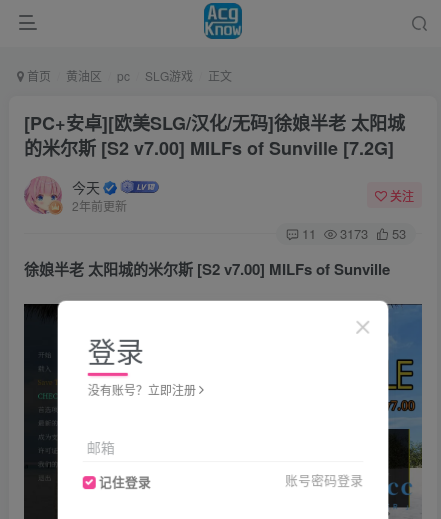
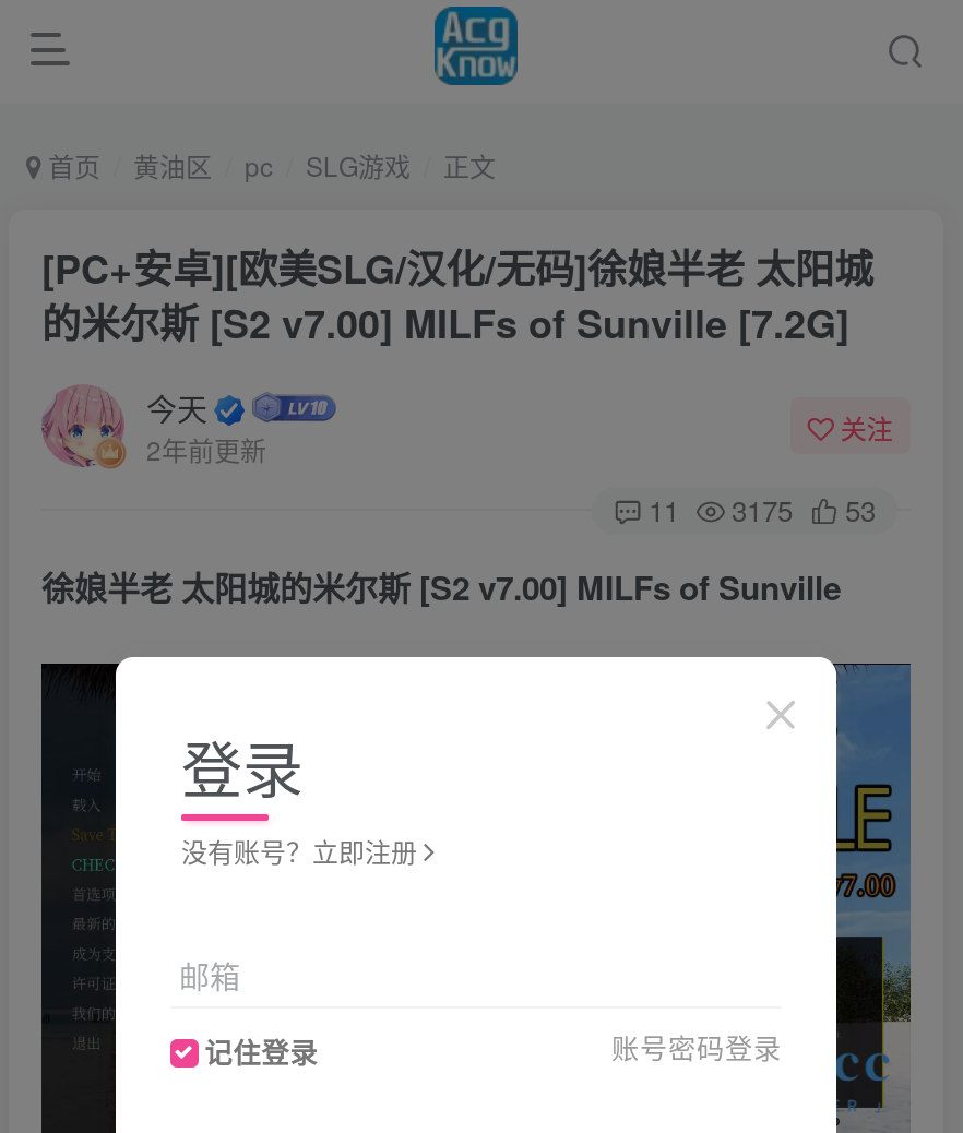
[302,224,406,243] 11 3173 53 -> [649,489,876,530] 11 3175 53

